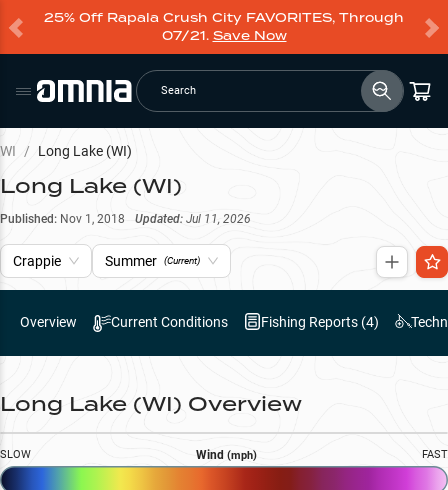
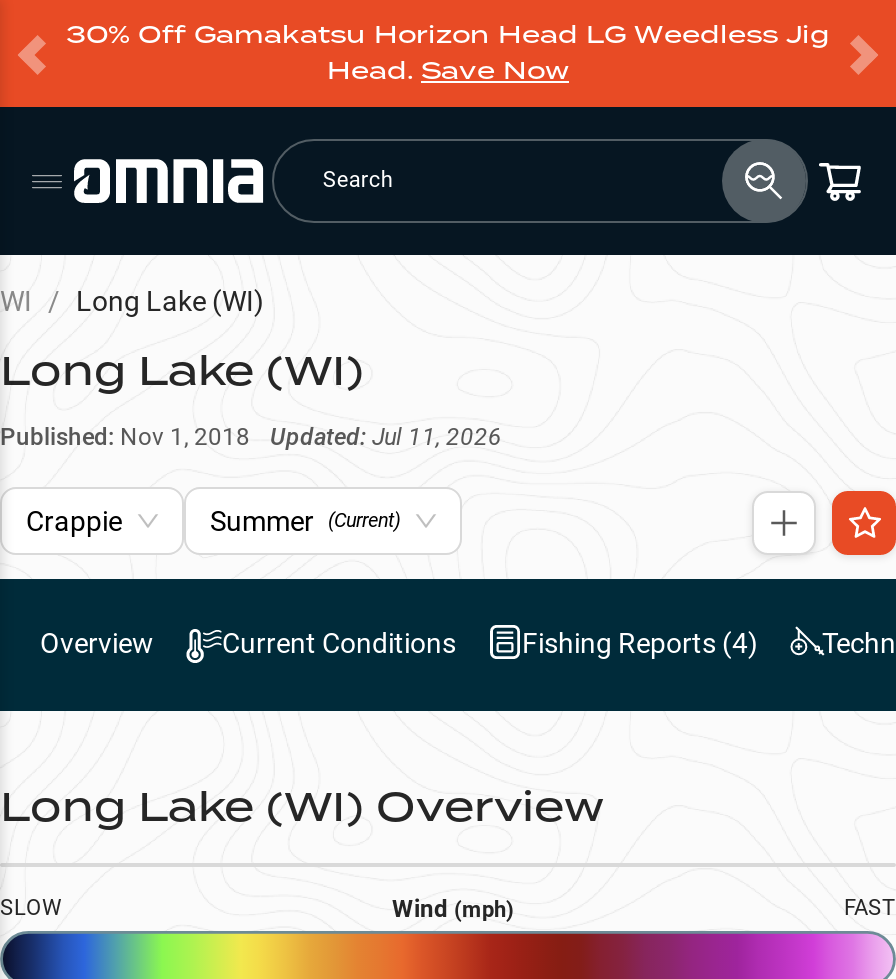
[44,9,404,44] 25% Off Rapala Crush City FAVORITES, Through | 07/21. Save Now -> [66,17,830,87] 30% Off Gamakatsu Horizon Head LG Weedless Jig | Head. Save Now

